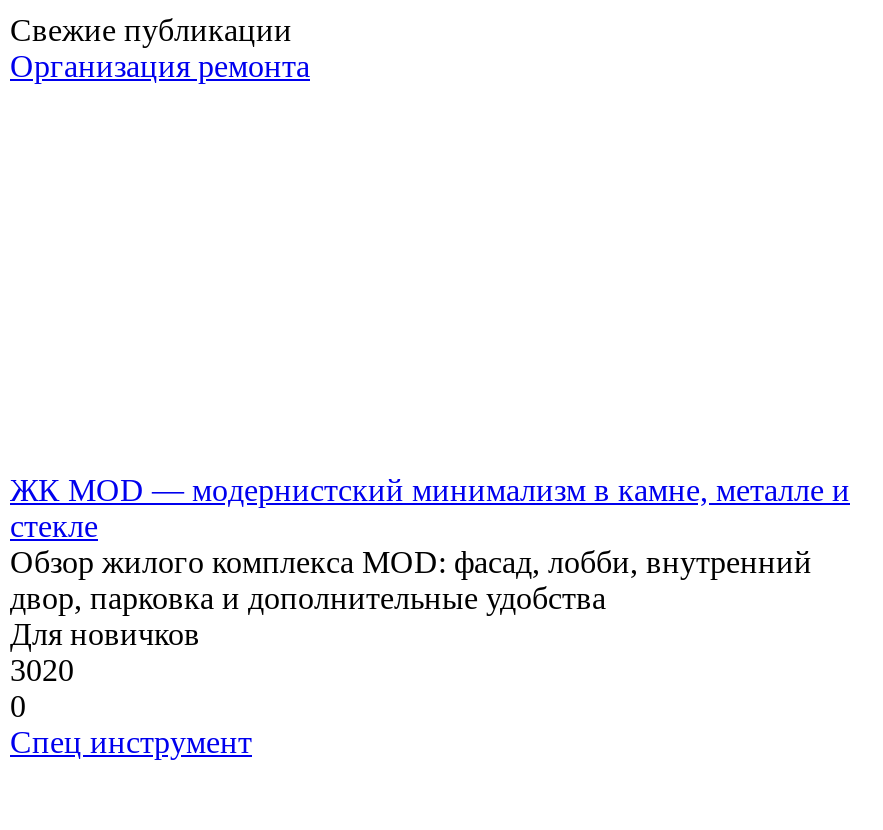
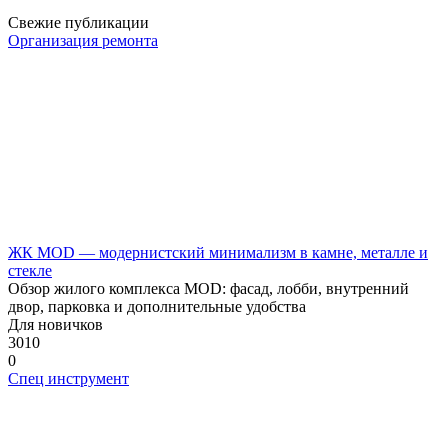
[10,653,74,687] 3020 -> [8,334,40,351] 3010

